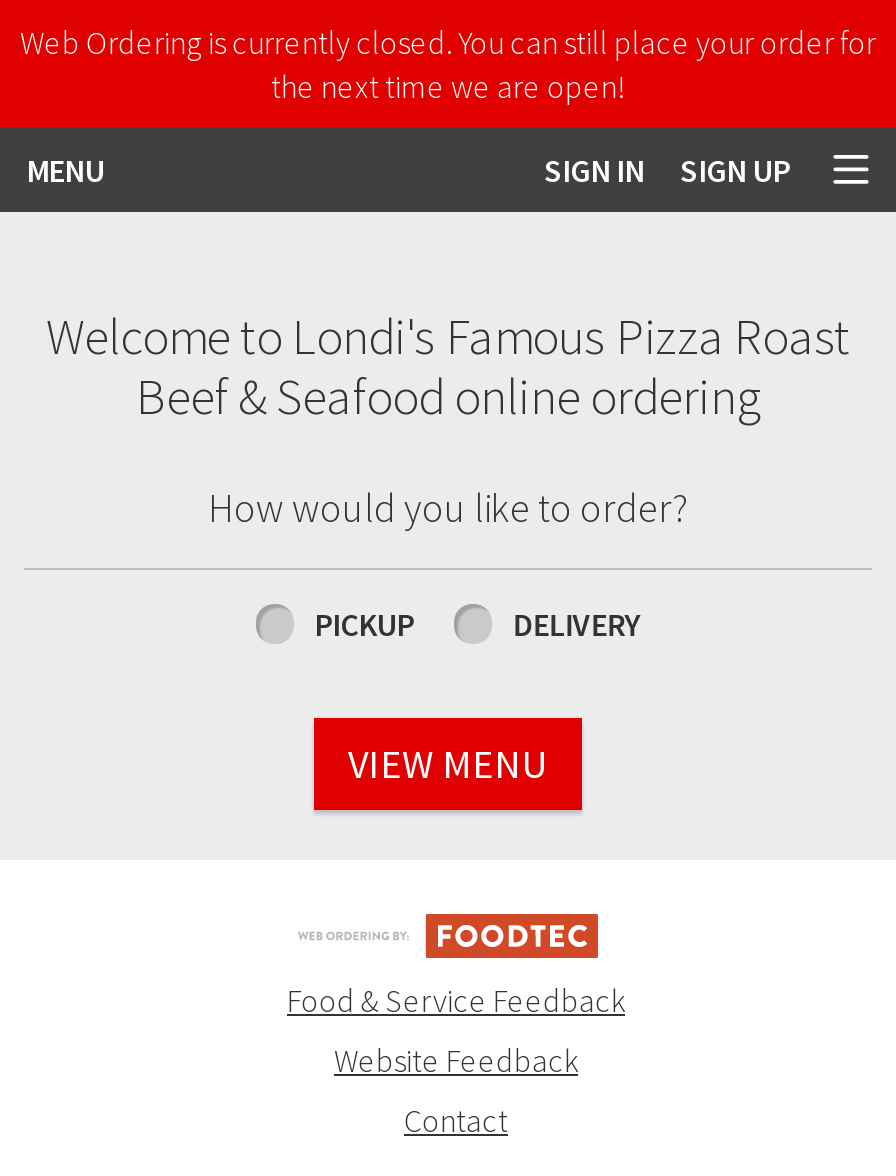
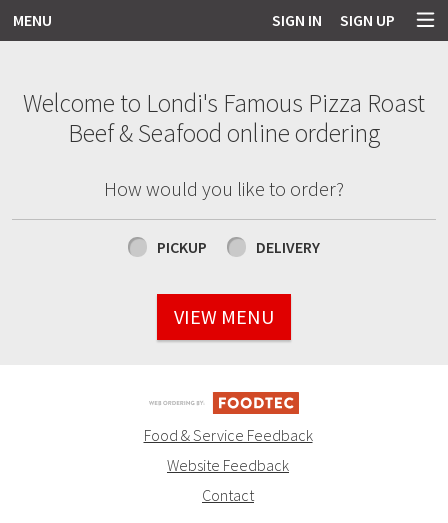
[20,22,876,106] Web Ordering is currently closed. You can still place your order for | the next time we are open! -> none

